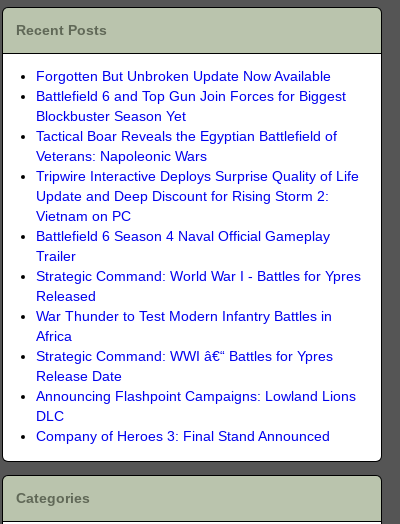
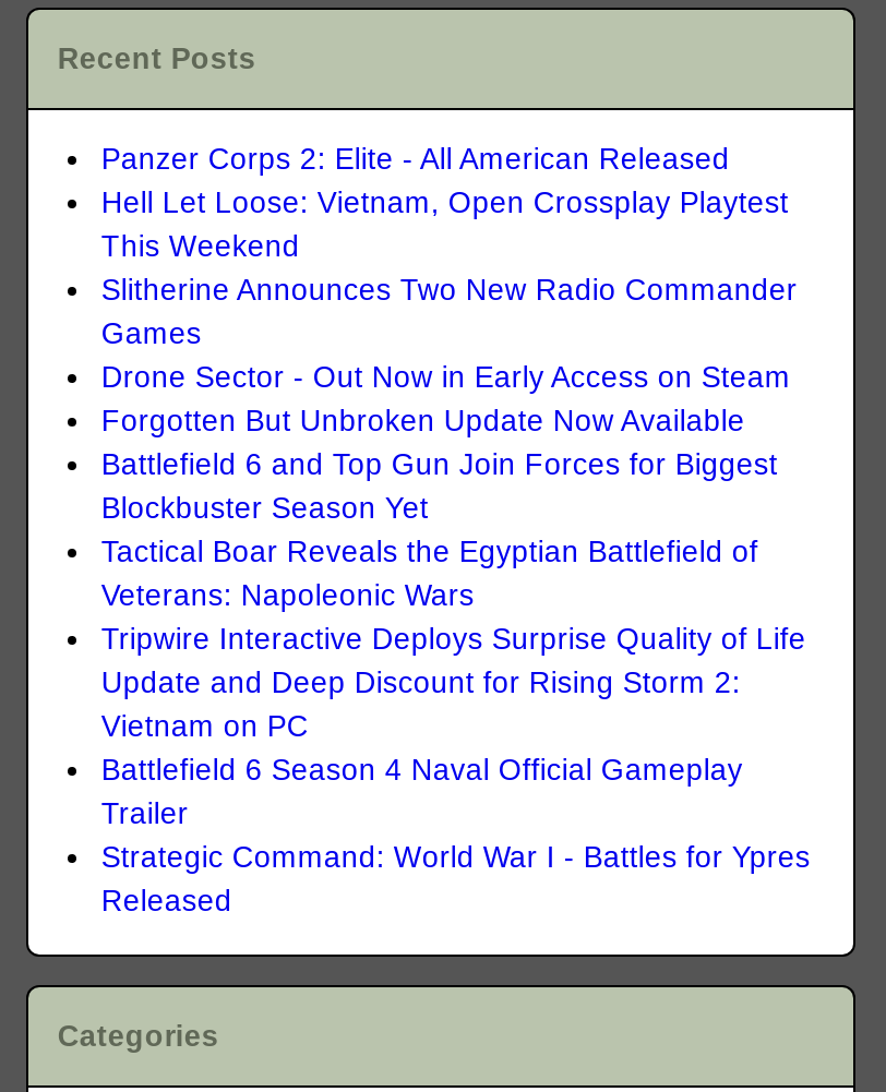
none -> [101,144,797,394] Panzer Corps 2: Elite - All American Released | Hell Let Loose: Vietnam, Open Crossplay Playtest | This Weekend | Slitherine Announces Two New Radio Commander | Games | Drone Sector - Out Now in Early Access on Steam
moved [36,69,361,304] -> [101,405,810,918]: Forgotten But Unbroken Update Now Available | Battlefield 6 and Top Gun Join Forces for Biggest | Blockbuster Season Yet | ... | Strategic Command: World War I - Battles for Ypres | Released
[36,309,356,444] War Thunder to Test Modern Infantry Battles in | Africa | Strategic Command: WWI â€“ Battles for Ypres | Release Date | Announcing Flashpoint Campaigns: Lowland Lions | DLC | Company of Heroes 3: Final Stand Announced -> none

